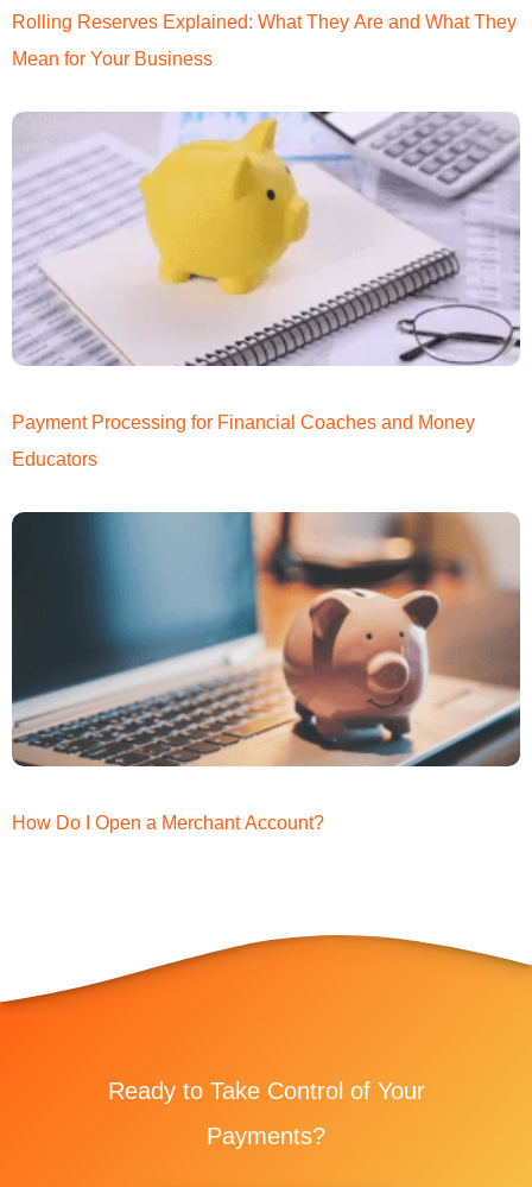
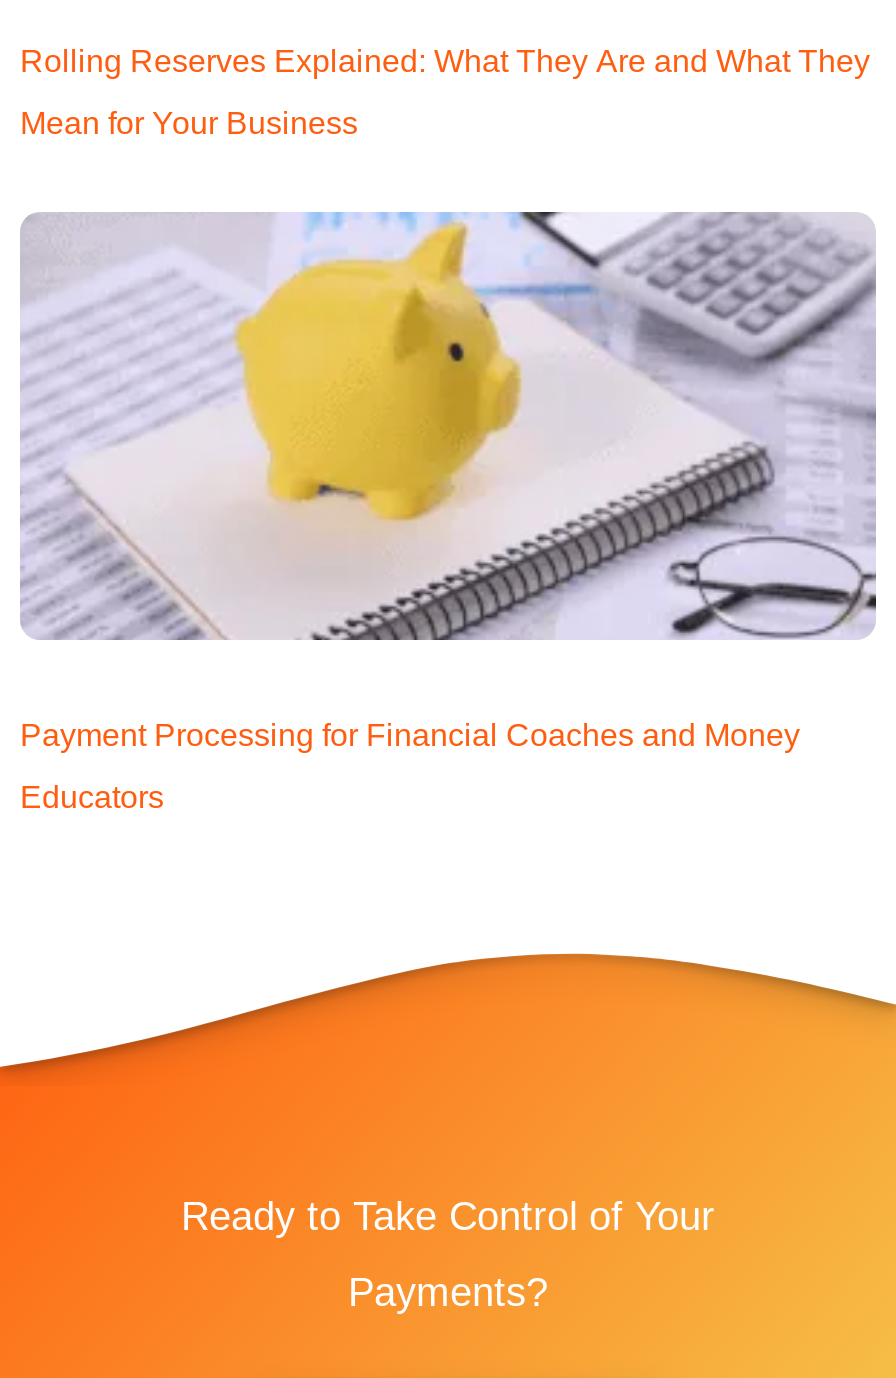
[11,511,521,833] [image] | How Do I Open a Merchant Account? -> none

